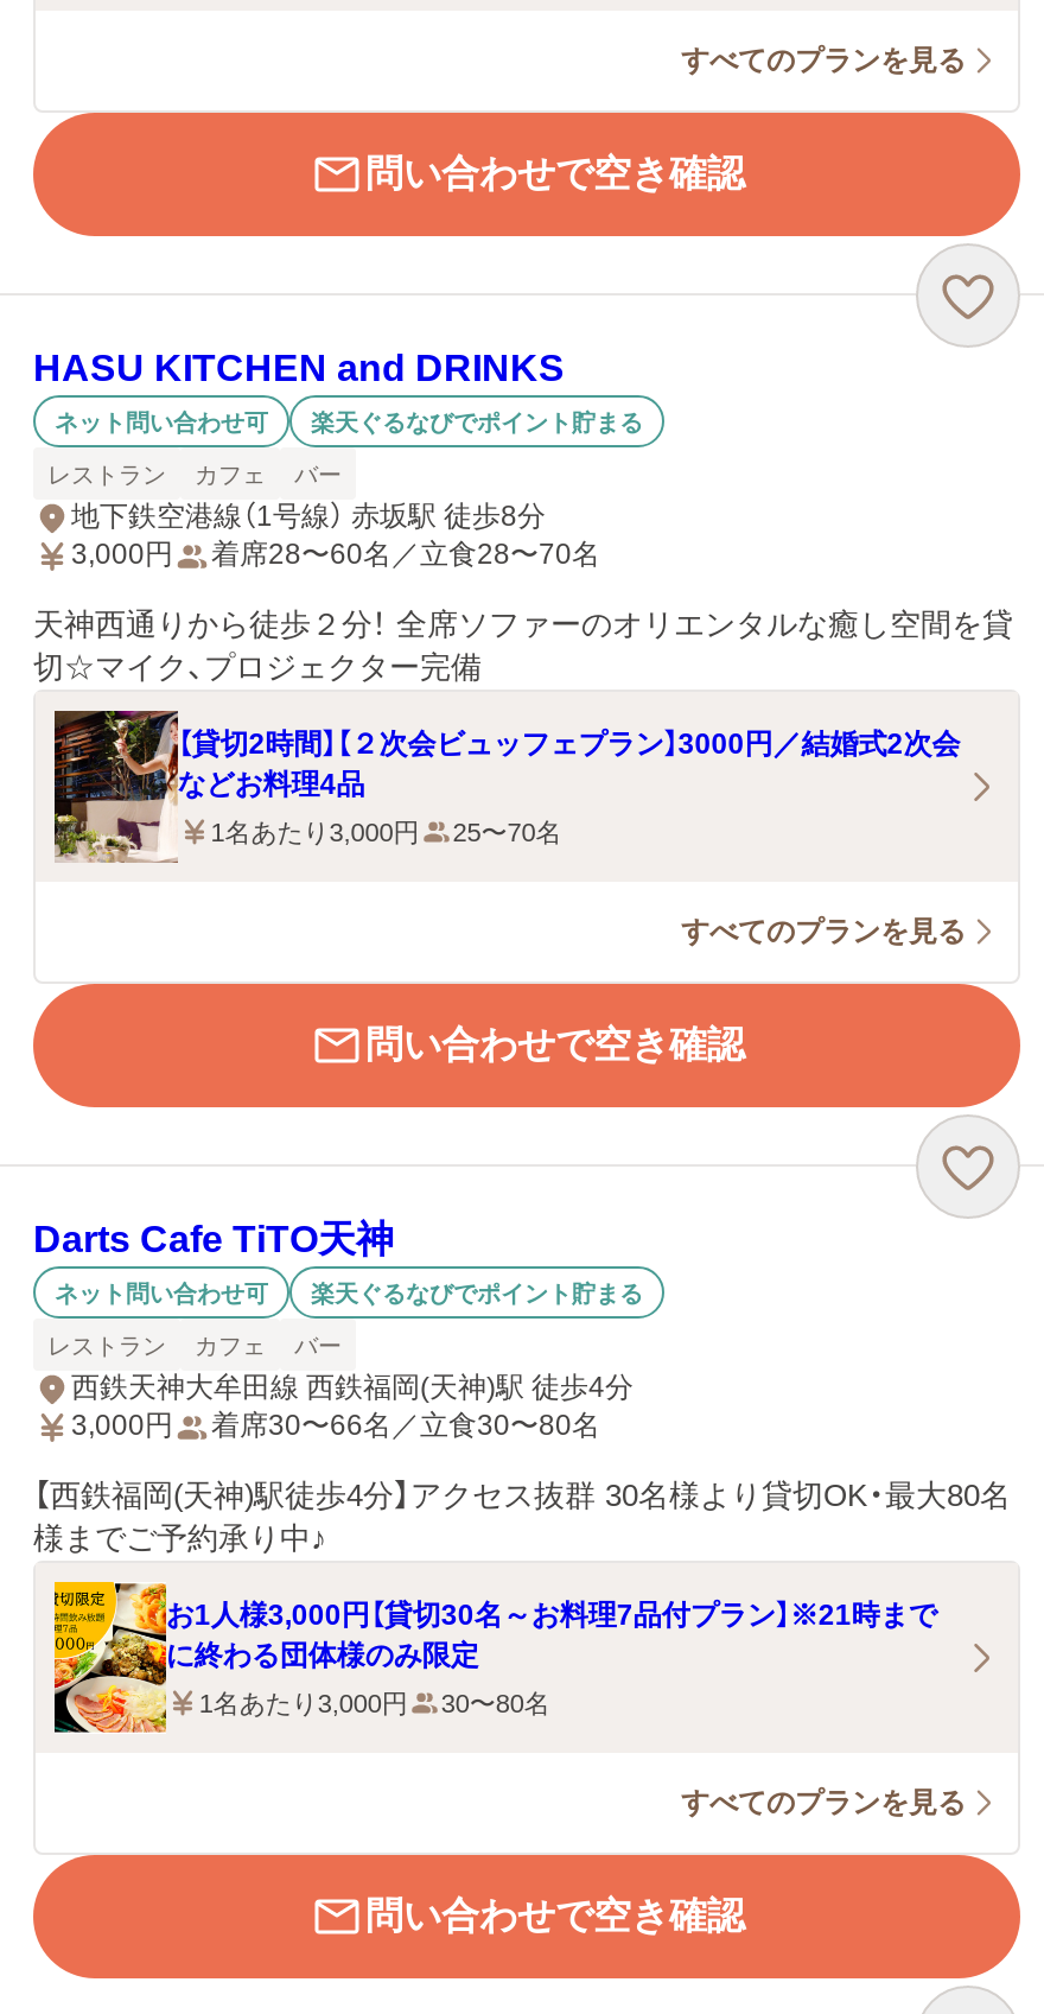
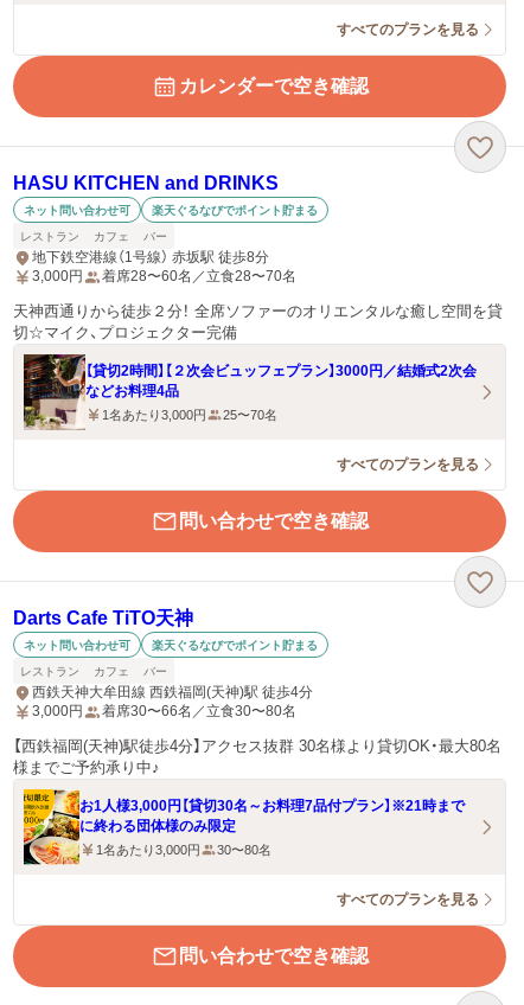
[365,153,745,193] 問い合わせで空き確認 -> [179,76,369,96] カレンダーで空き確認

